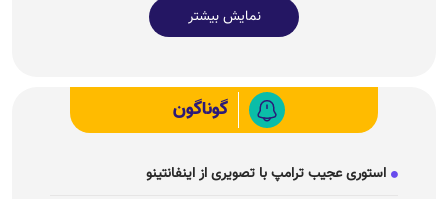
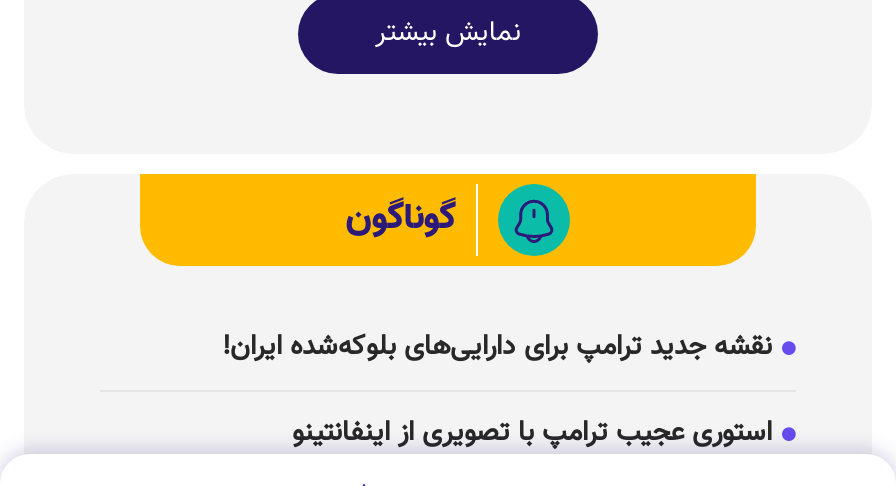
none -> [222,327,772,371] نقشه جدید ترامپ برای دارایی‌های بلوکه‌شده ایران!

